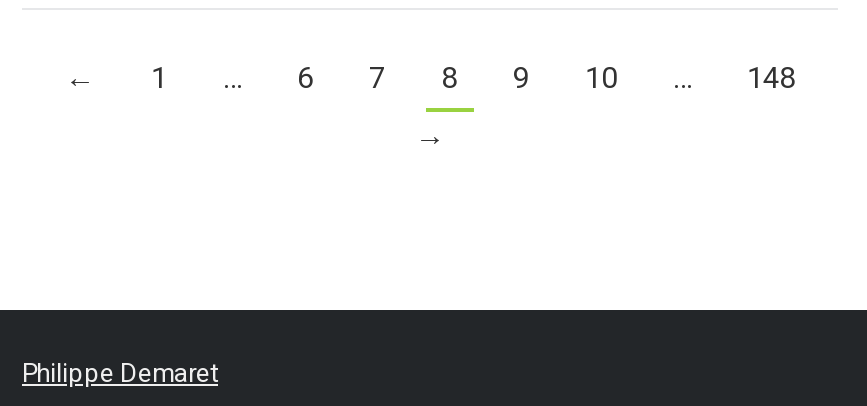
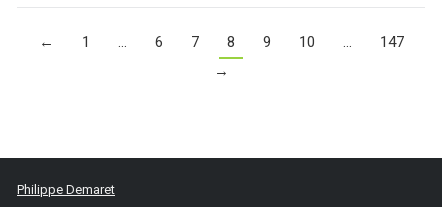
[747,60,795,96] 148 -> [379,33,403,51] 147

